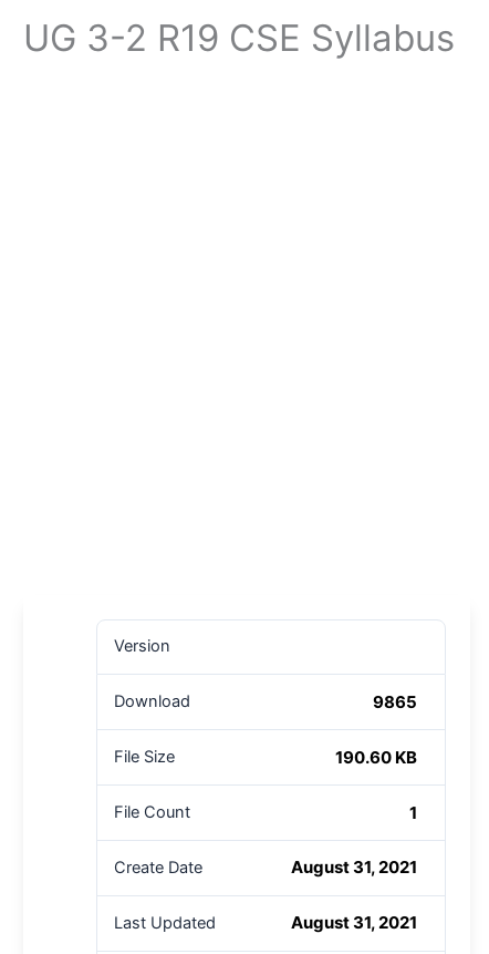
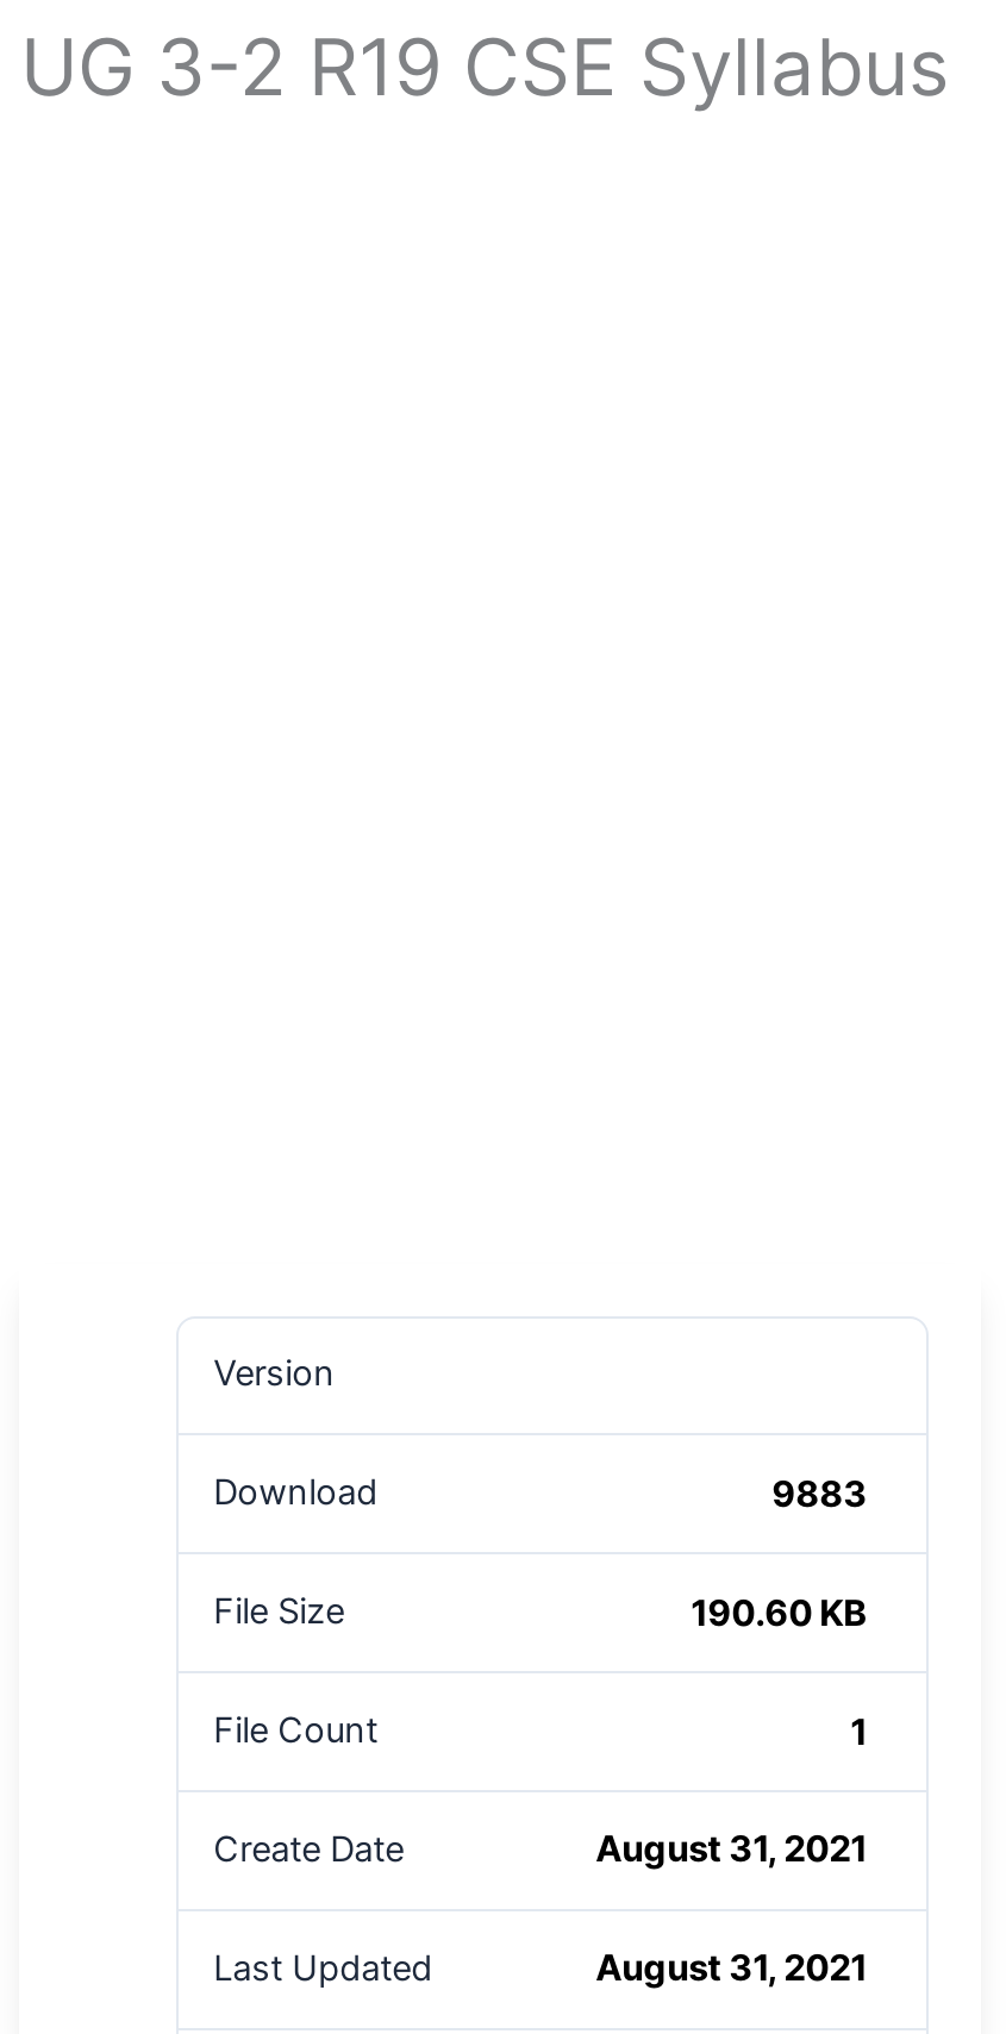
[373,691,417,712] 9865 -> [772,1471,867,1516] 9883

